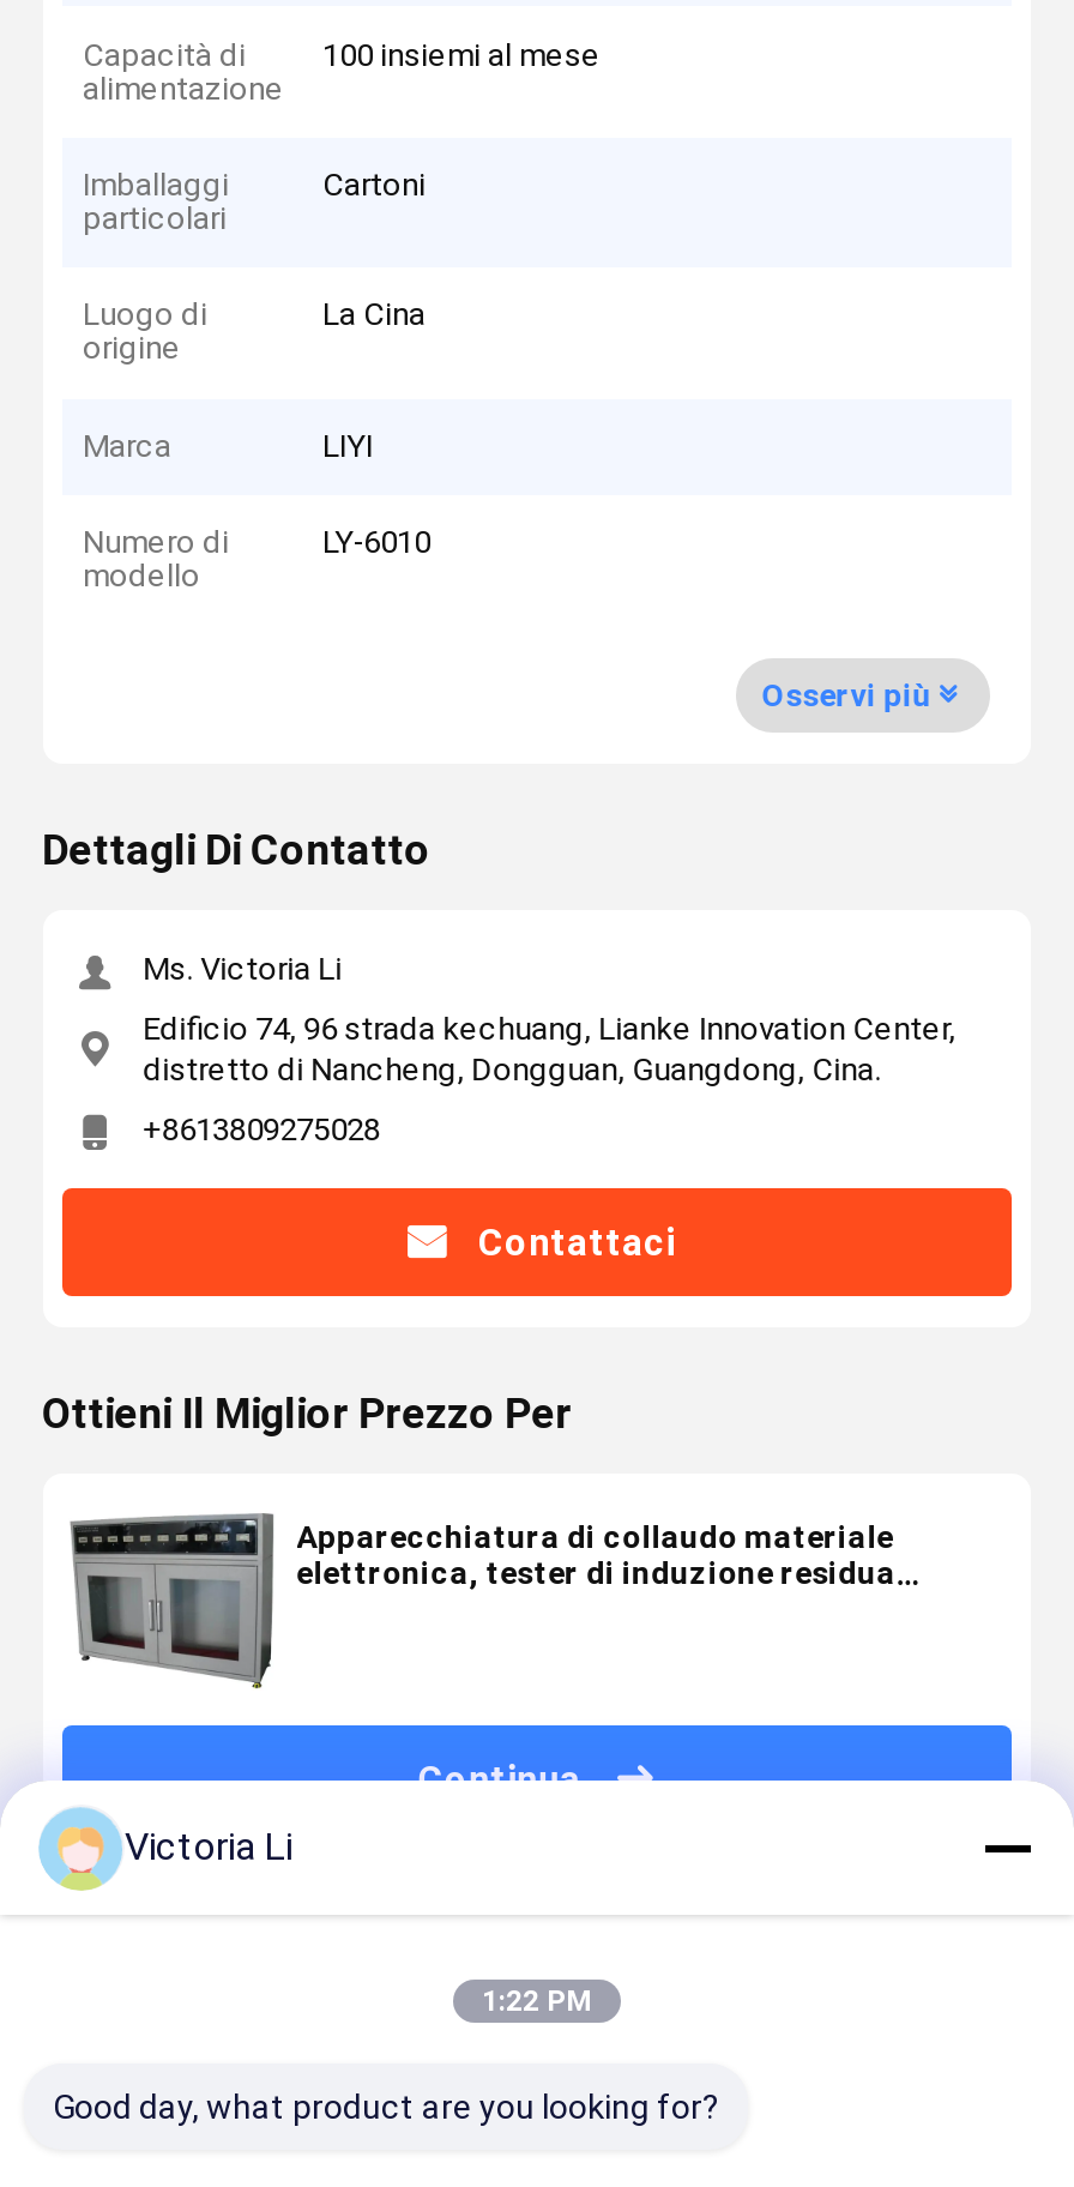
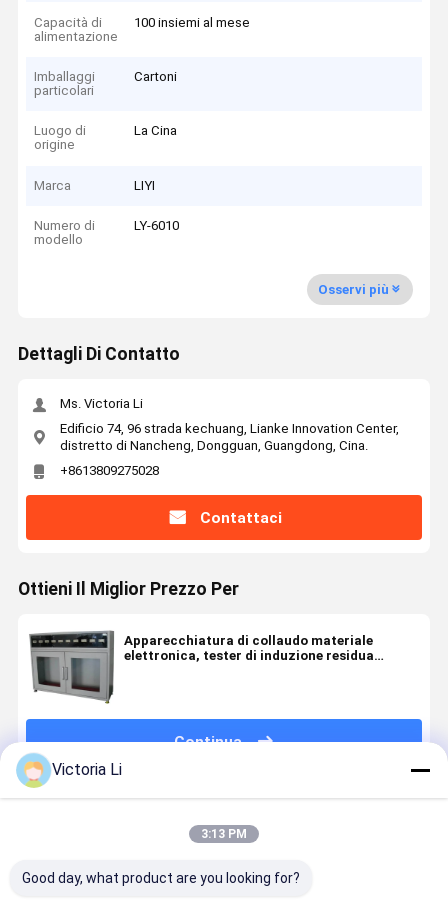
[482,1984,592,2018] 1:22 PM -> [201,827,247,841] 3:13 PM

